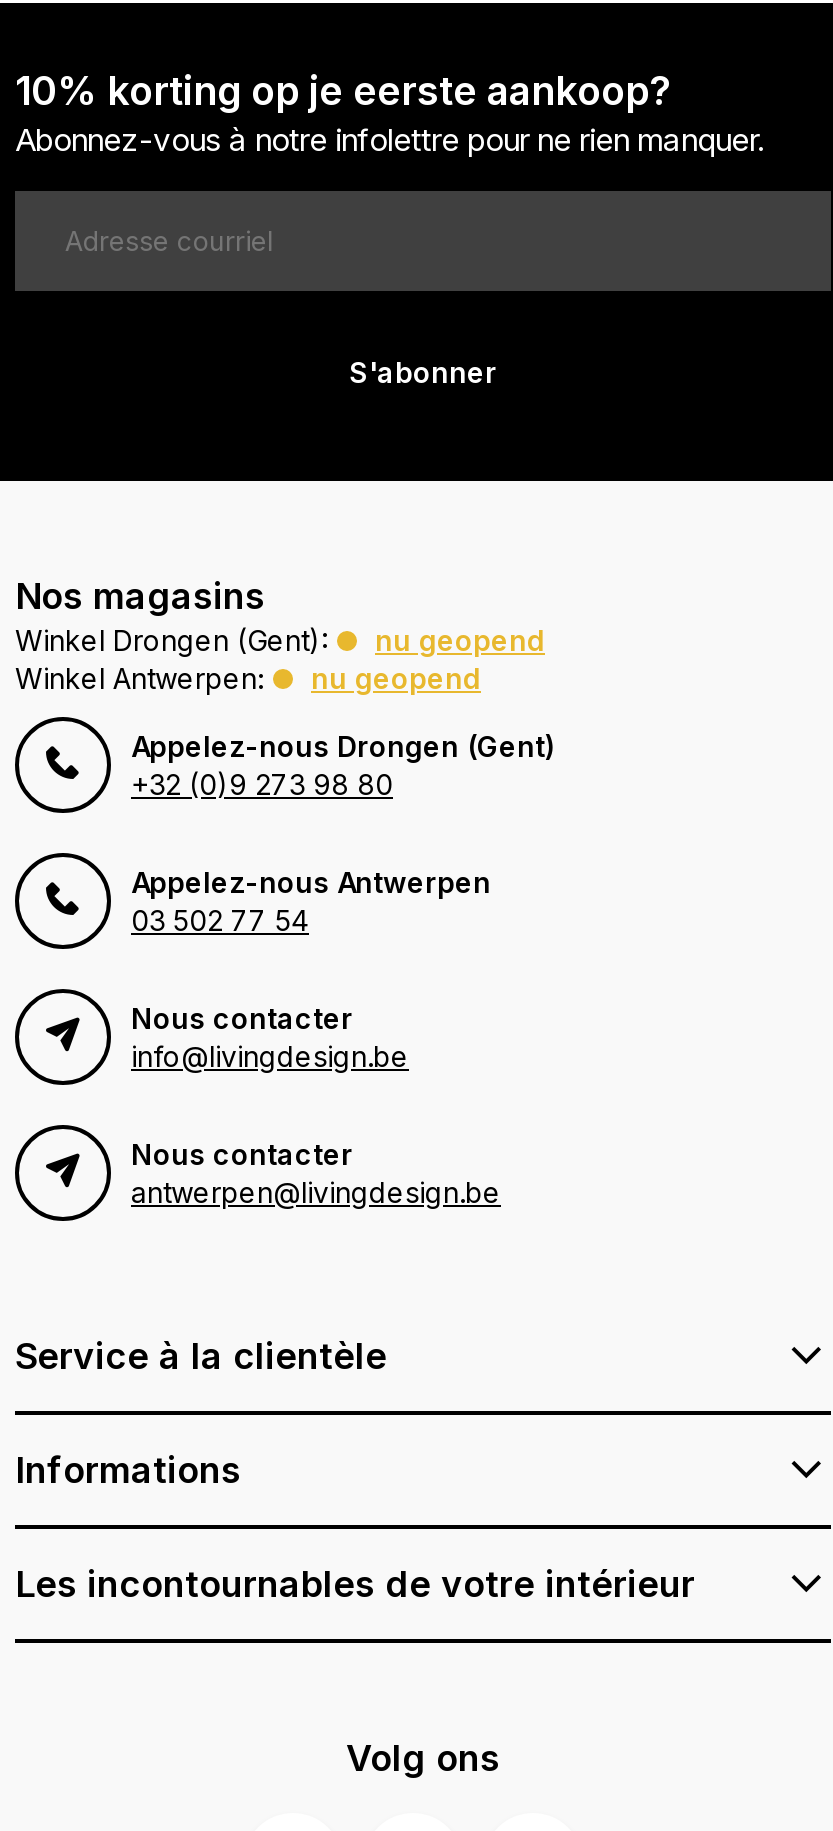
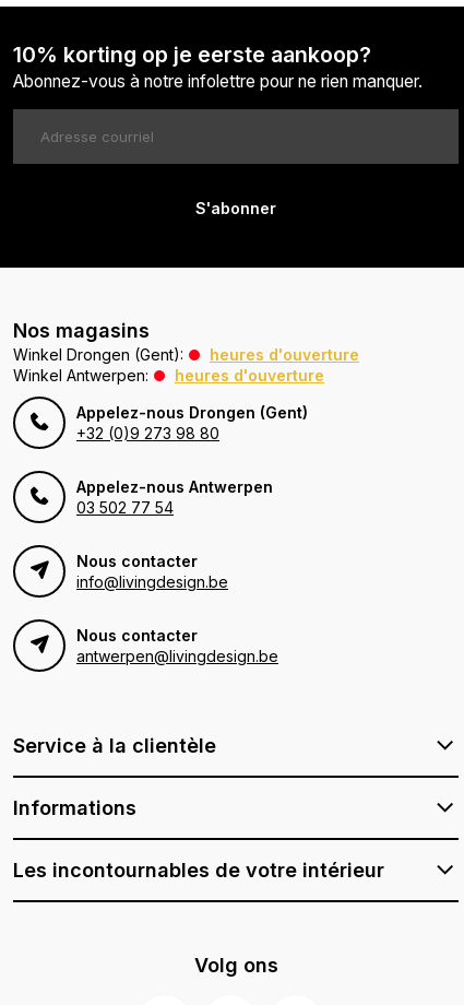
[375,624,545,658] nu geopend -> [210,346,359,364] heures d'ouverture
[311,662,481,696] nu geopend -> [175,366,324,385] heures d'ouverture

